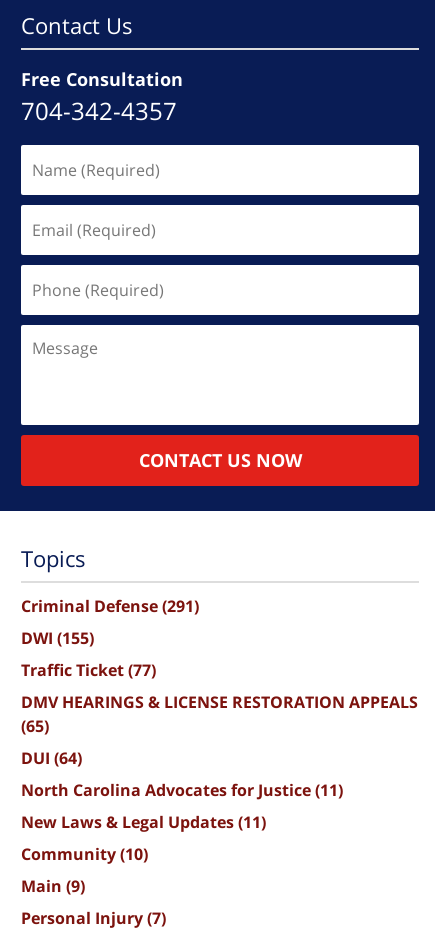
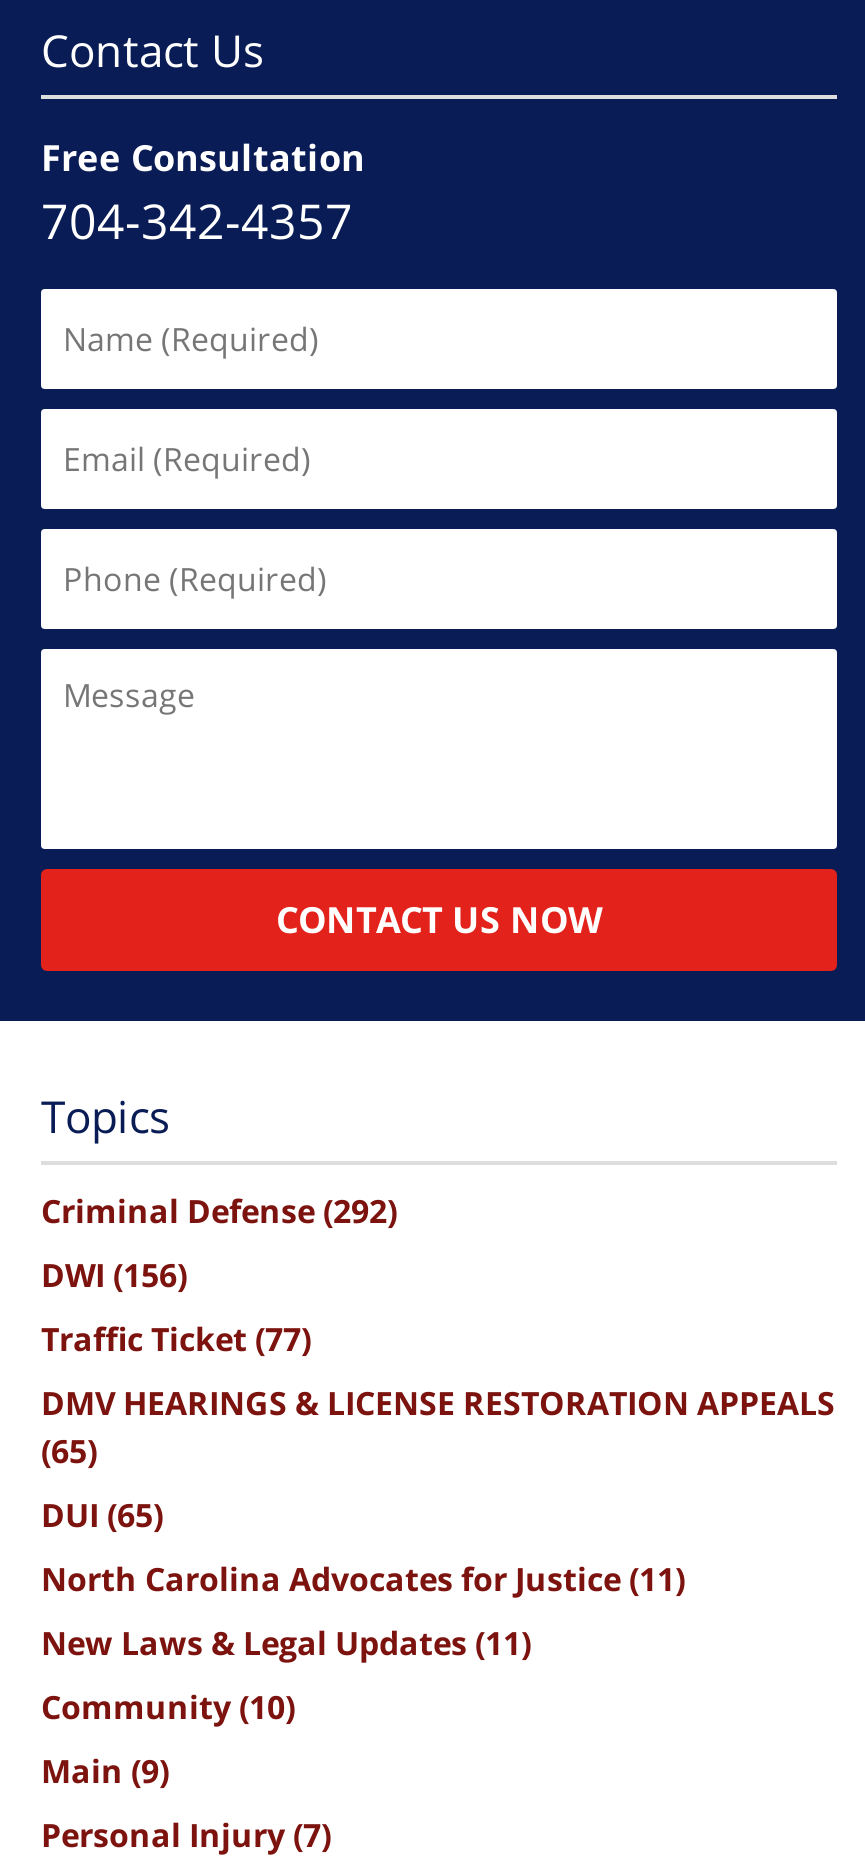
[21,595,199,617] Criminal Defense (291) -> [41,1188,397,1232] Criminal Defense (292)
[21,627,94,649] DWI (155) -> [41,1252,187,1296] DWI (156)
[21,747,82,769] DUI (64) -> [41,1492,163,1536] DUI (65)

